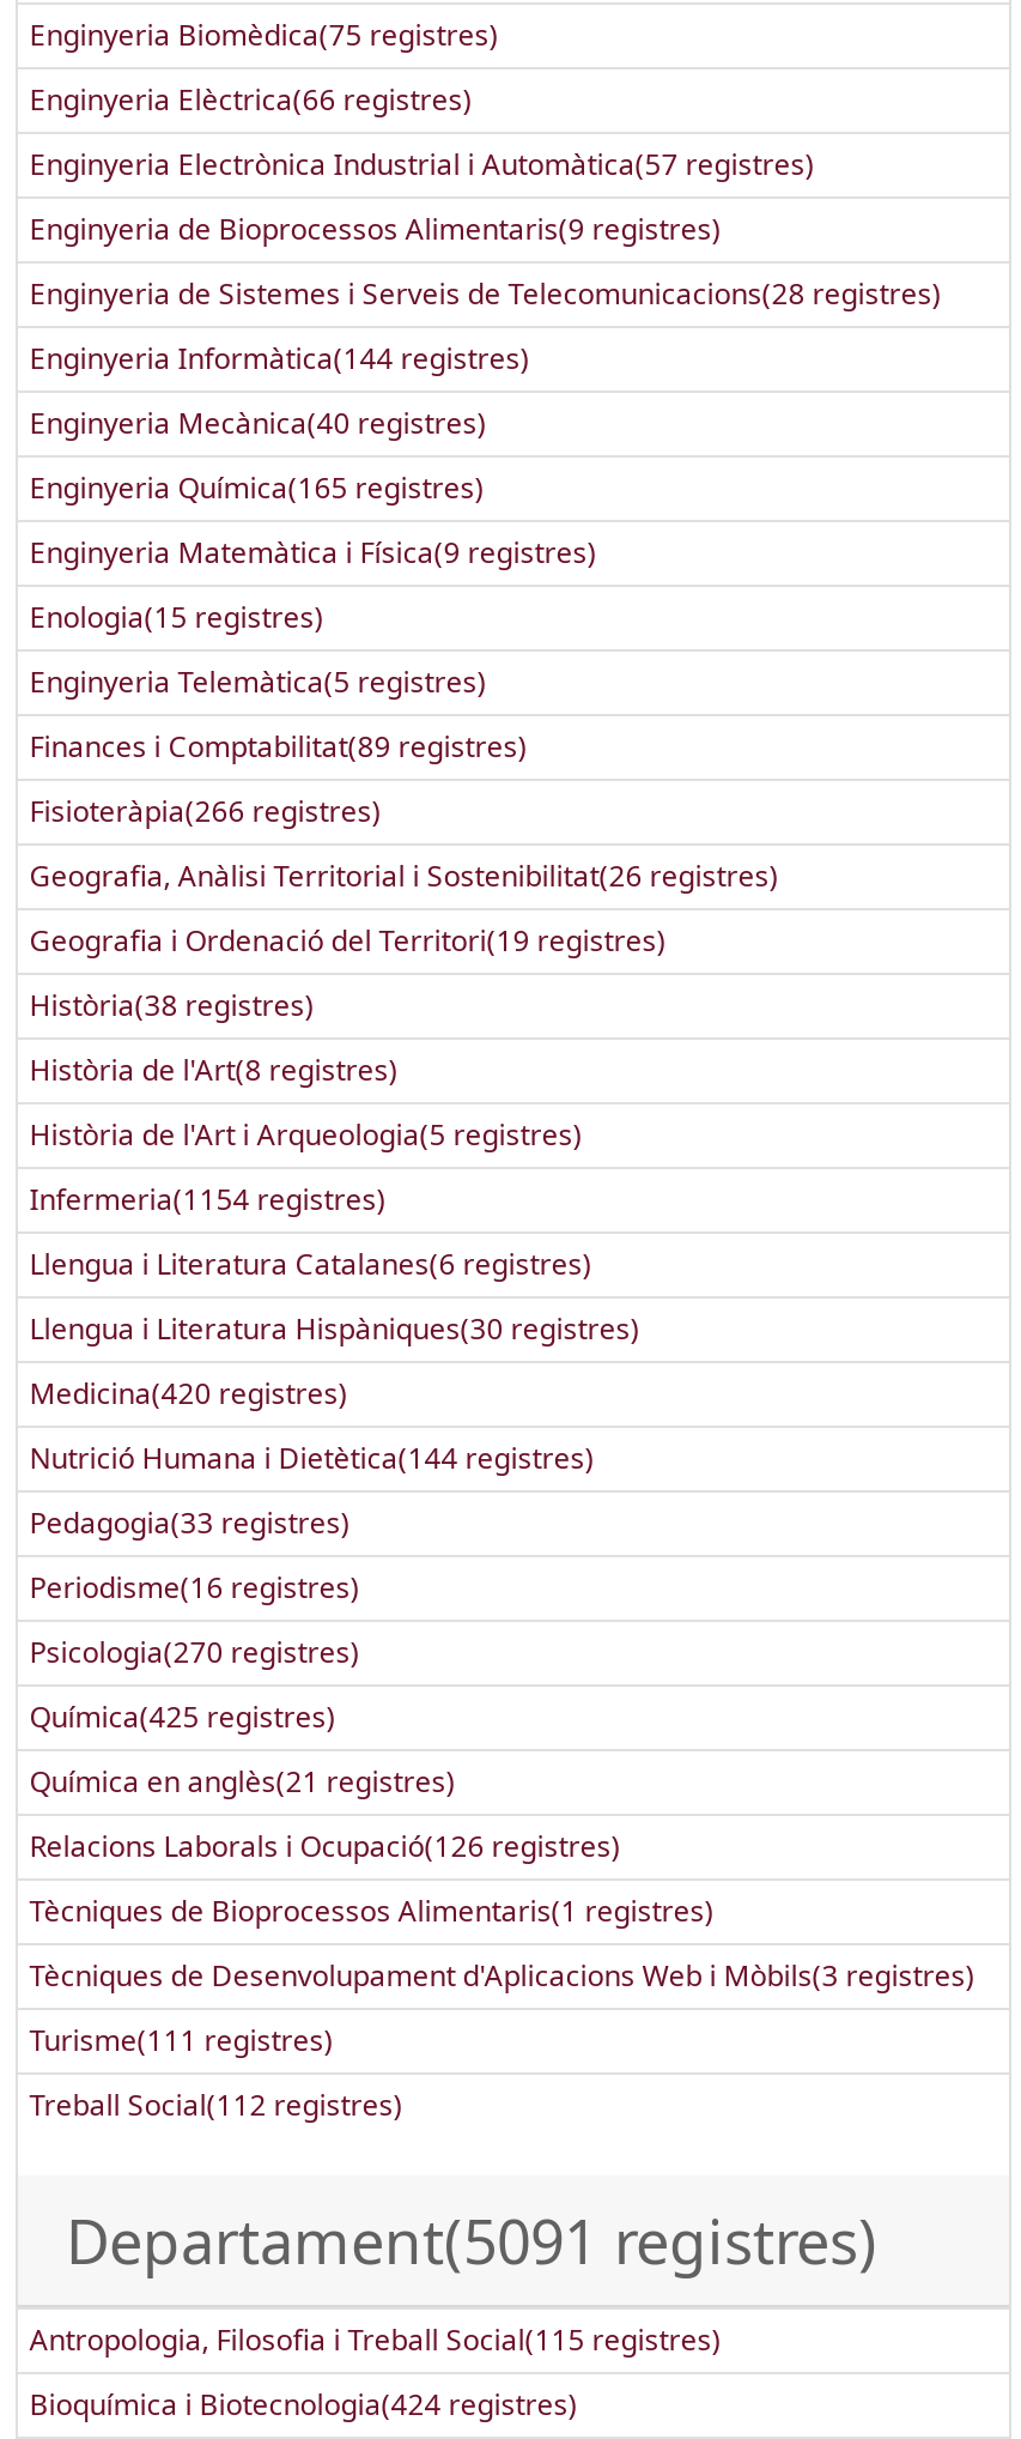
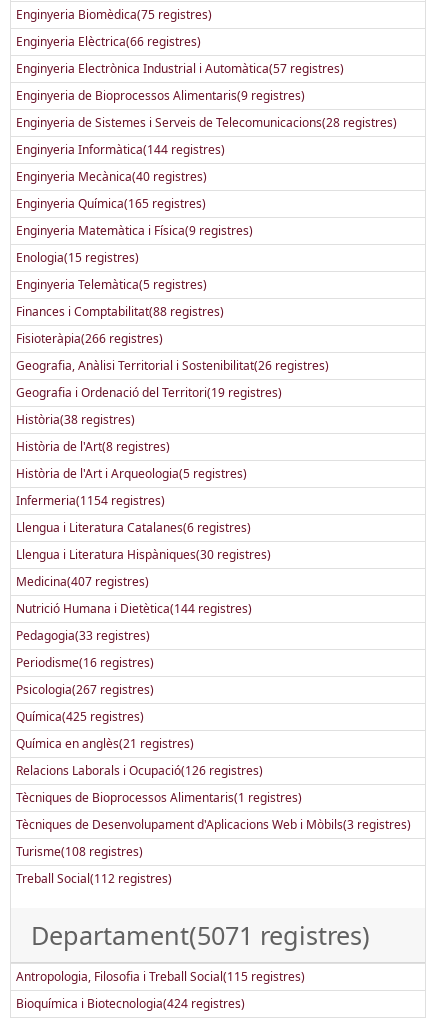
[29,726,527,767] Finances i Comptabilitat(89 registres) -> [16,303,224,320] Finances i Comptabilitat(88 registres)
[29,1373,348,1414] Medicina(420 registres) -> [16,573,149,590] Medicina(407 registres)
[29,1632,360,1672] Psicologia(270 registres) -> [16,681,154,698] Psicologia(267 registres)
[29,2020,333,2060] Turisme(111 registres) -> [16,843,143,860] Turisme(108 registres)
[66,2199,877,2281] Departament(5091 registres) -> [31,918,370,952] Departament(5071 registres)

